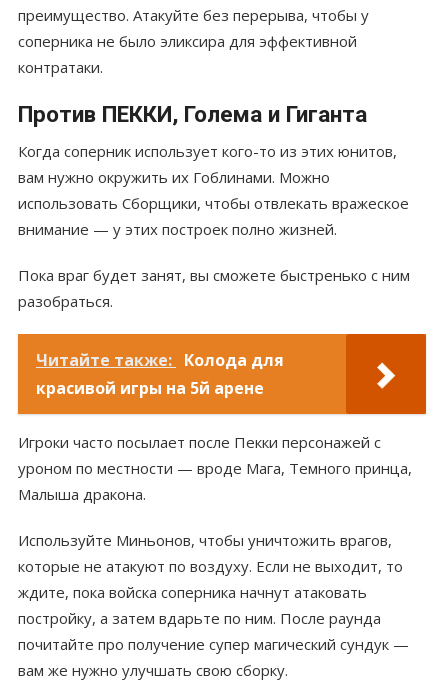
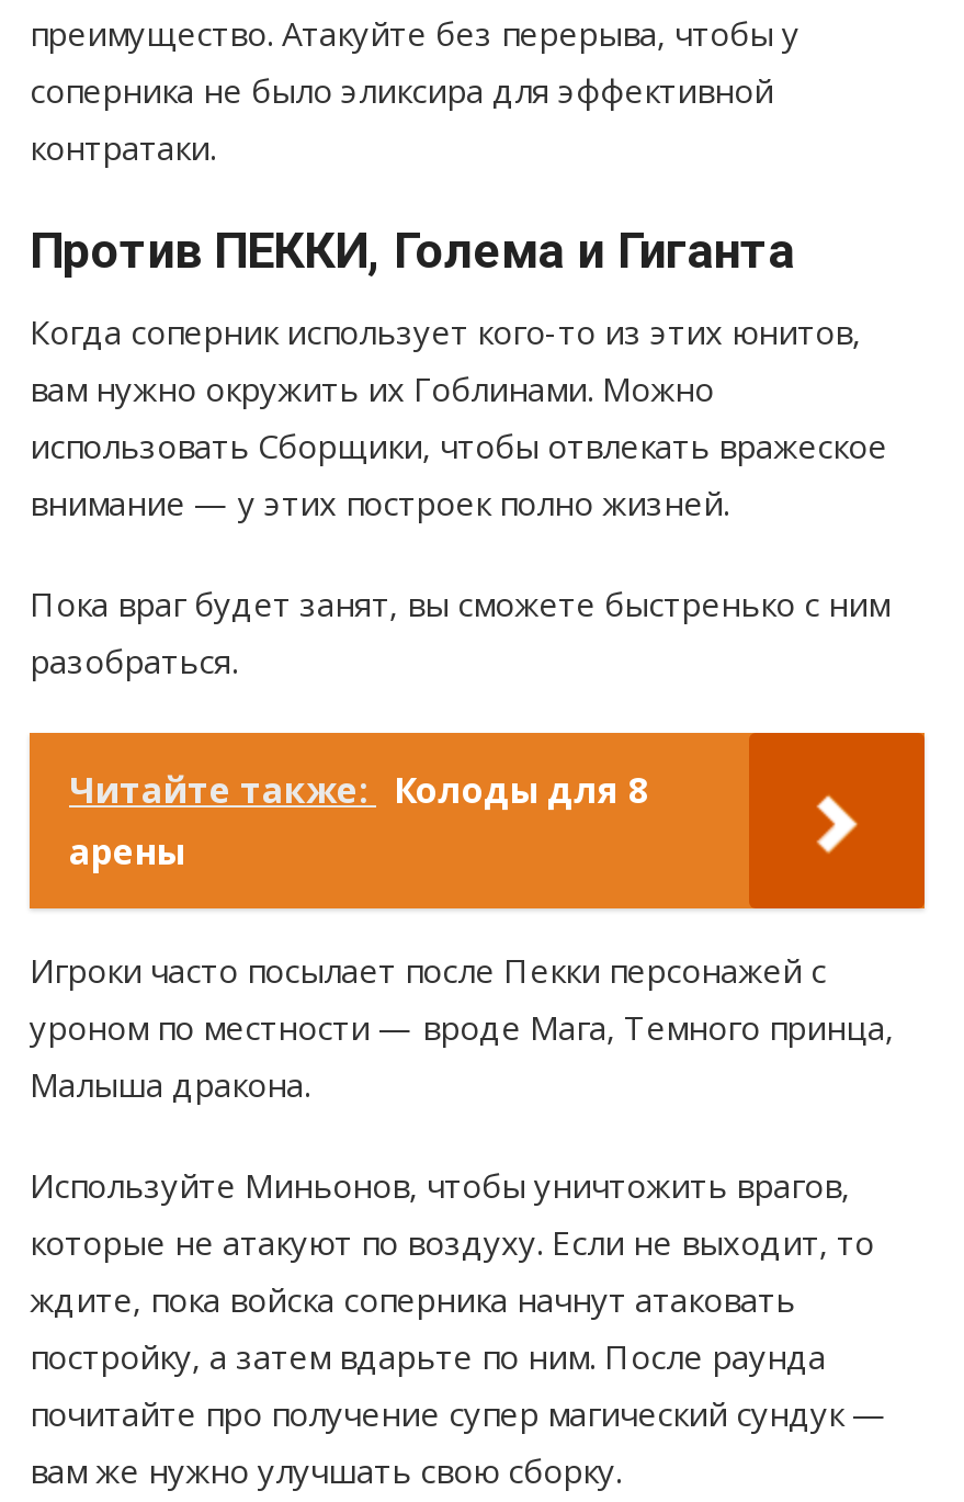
[36,349,284,399] Читайте также: Колода для | красивой игры на 5й арене -> [69,765,648,875] Читайте также: Колоды для 8 | арены

